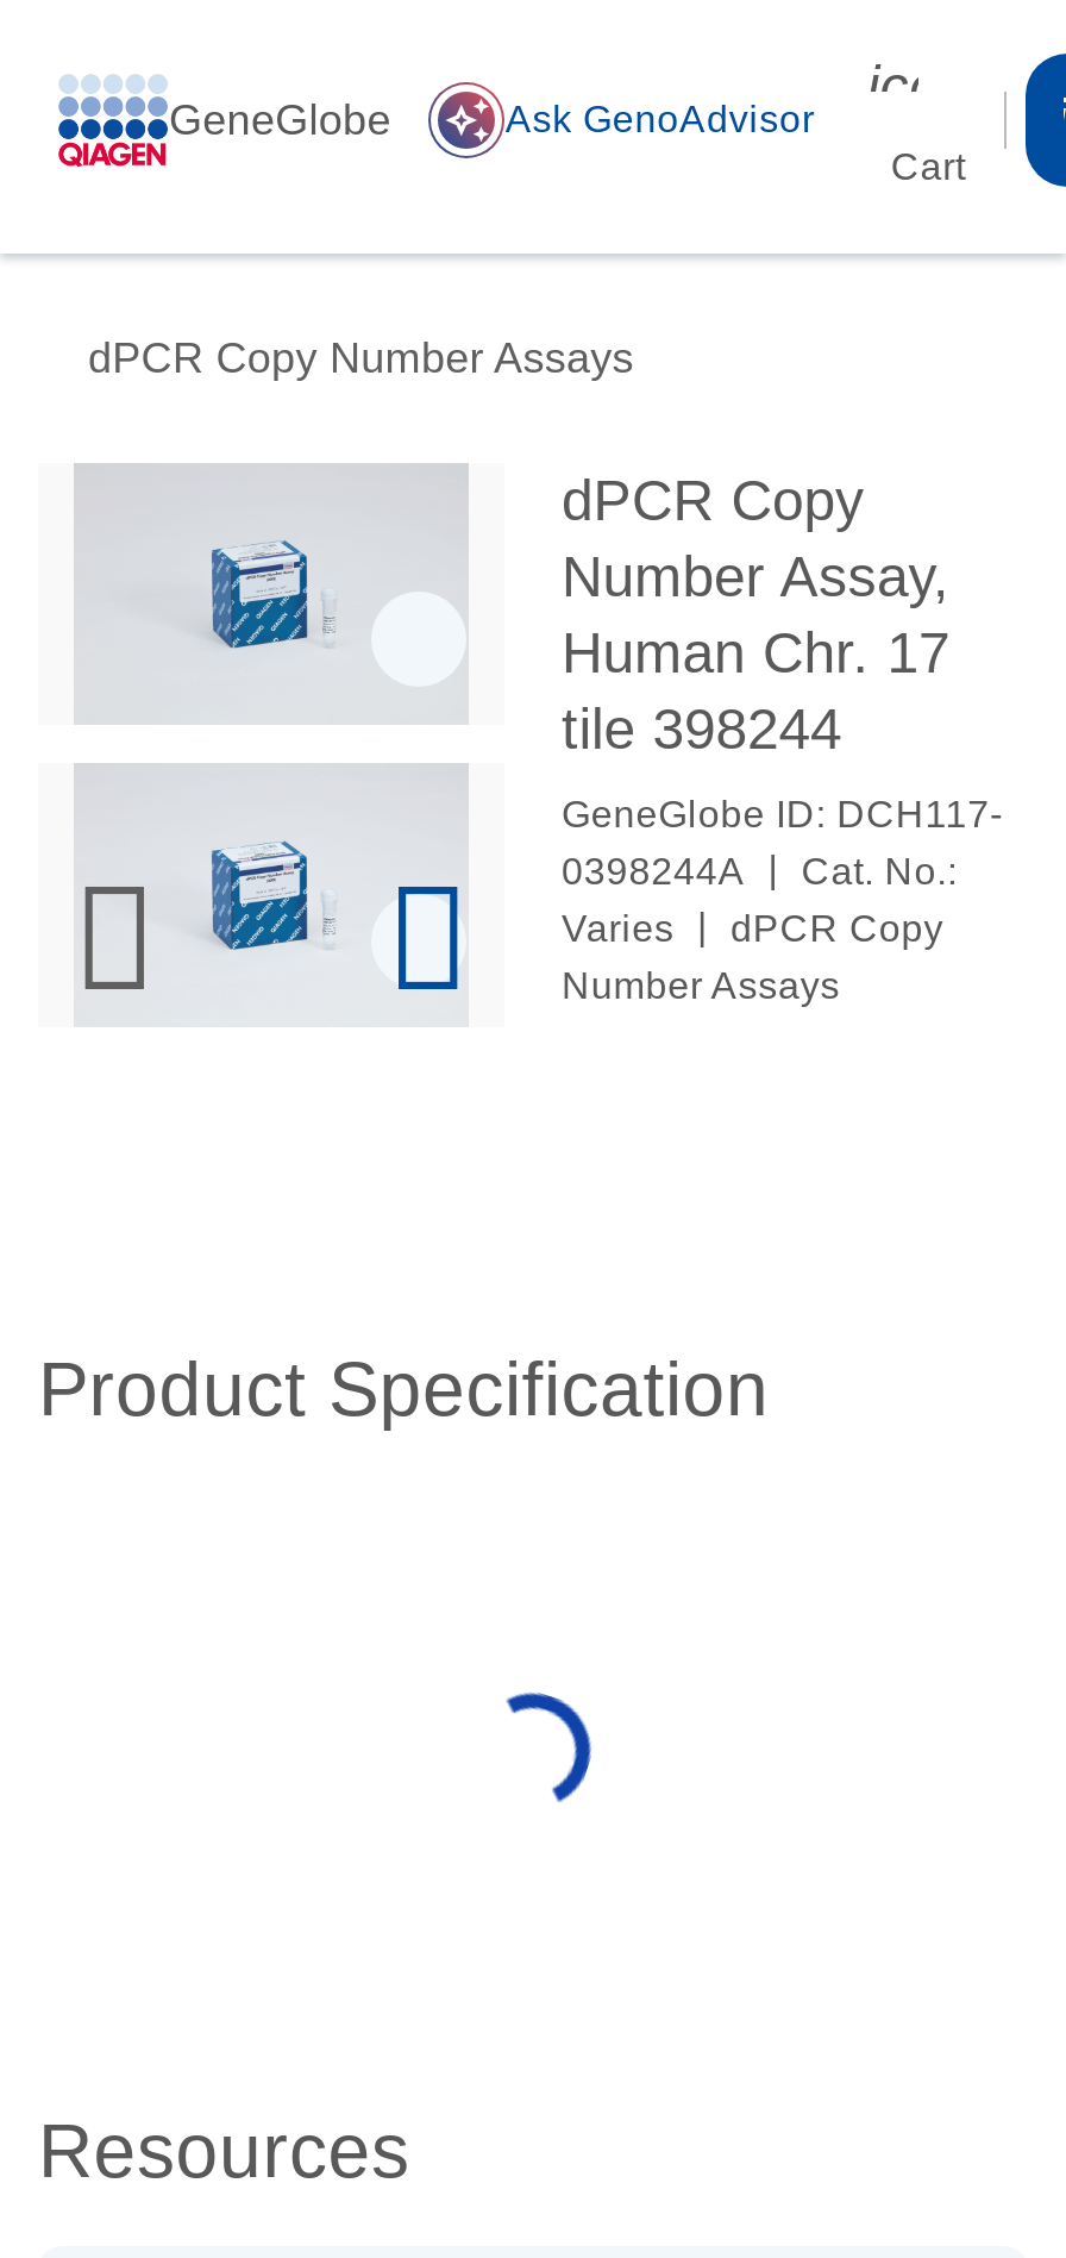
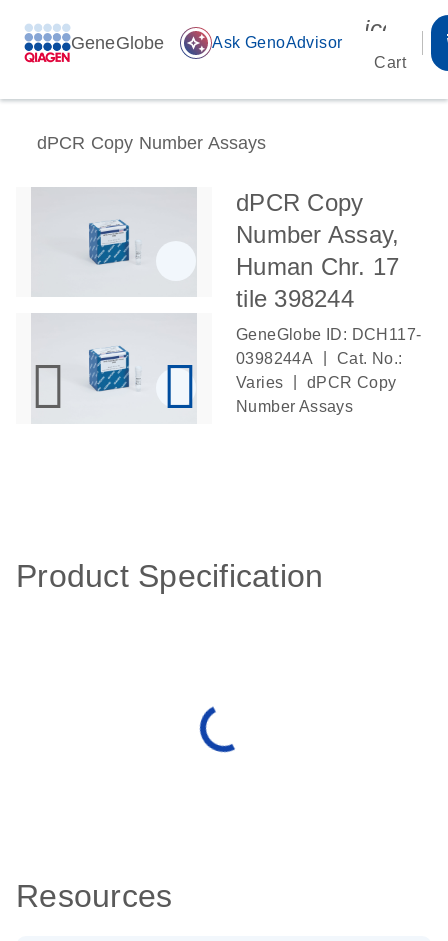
[476,1689,595,1810] [image] -> [198,703,249,754] [image]

